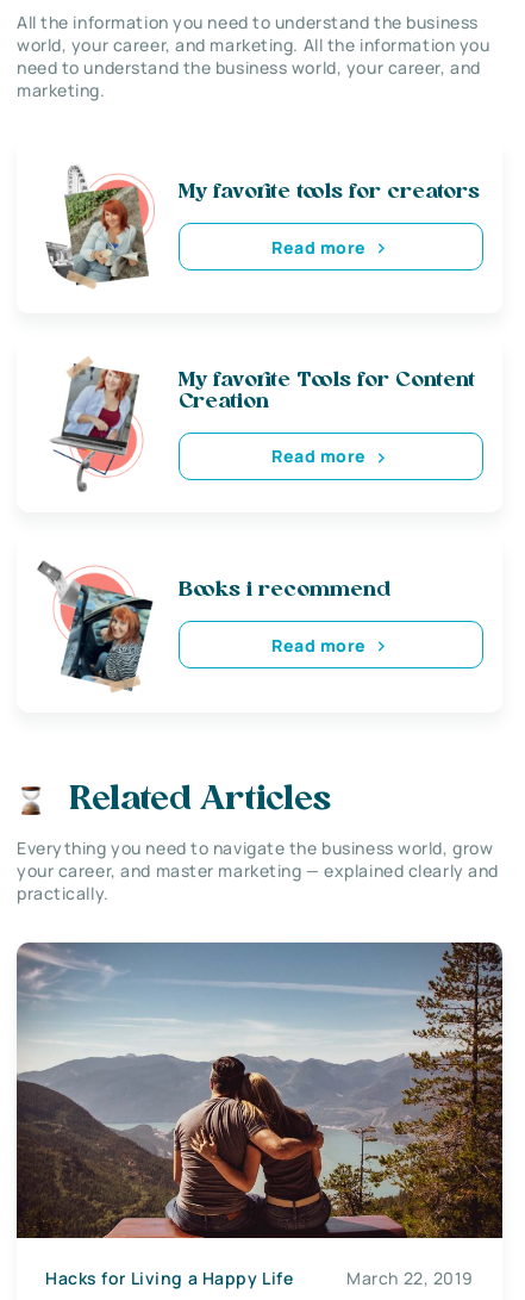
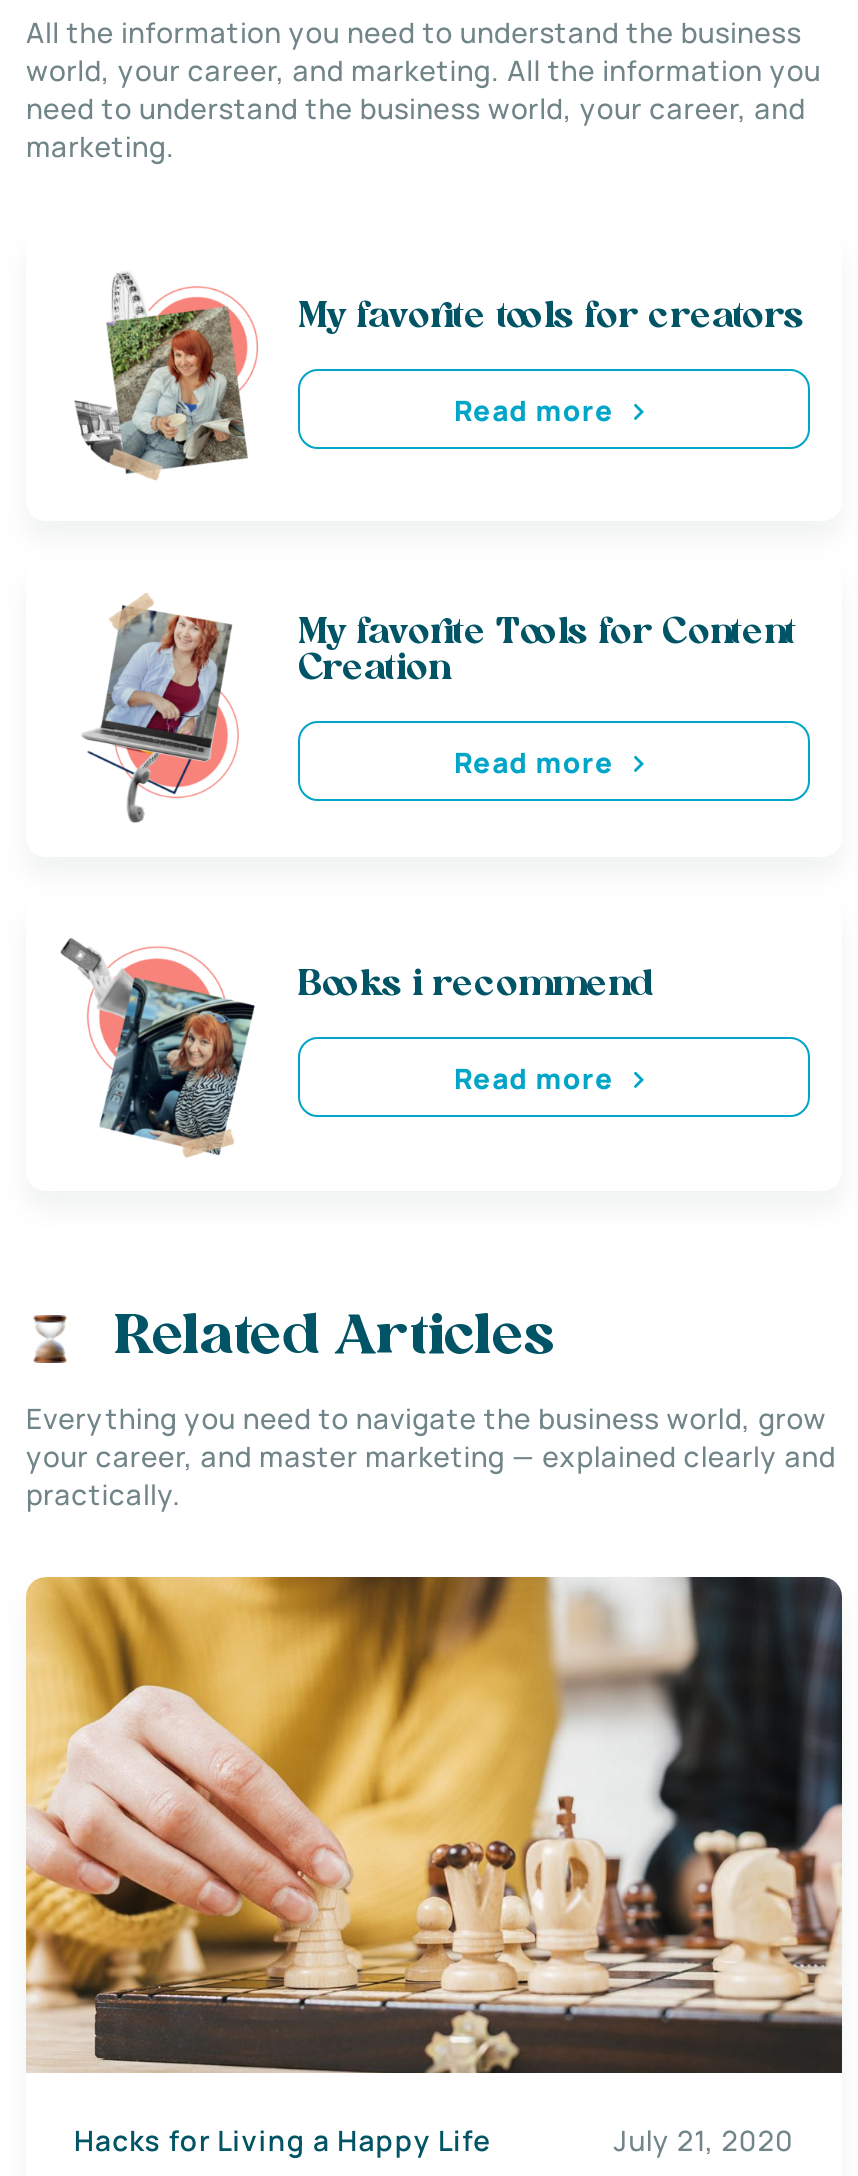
[15,941,504,1289] [image] | March 22, 2019 -> [24,1574,842,2160] [image] | July 21, 2020

